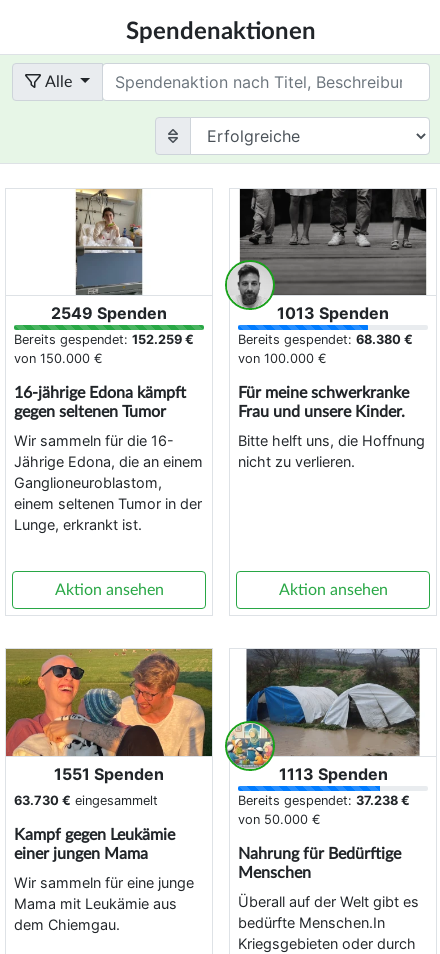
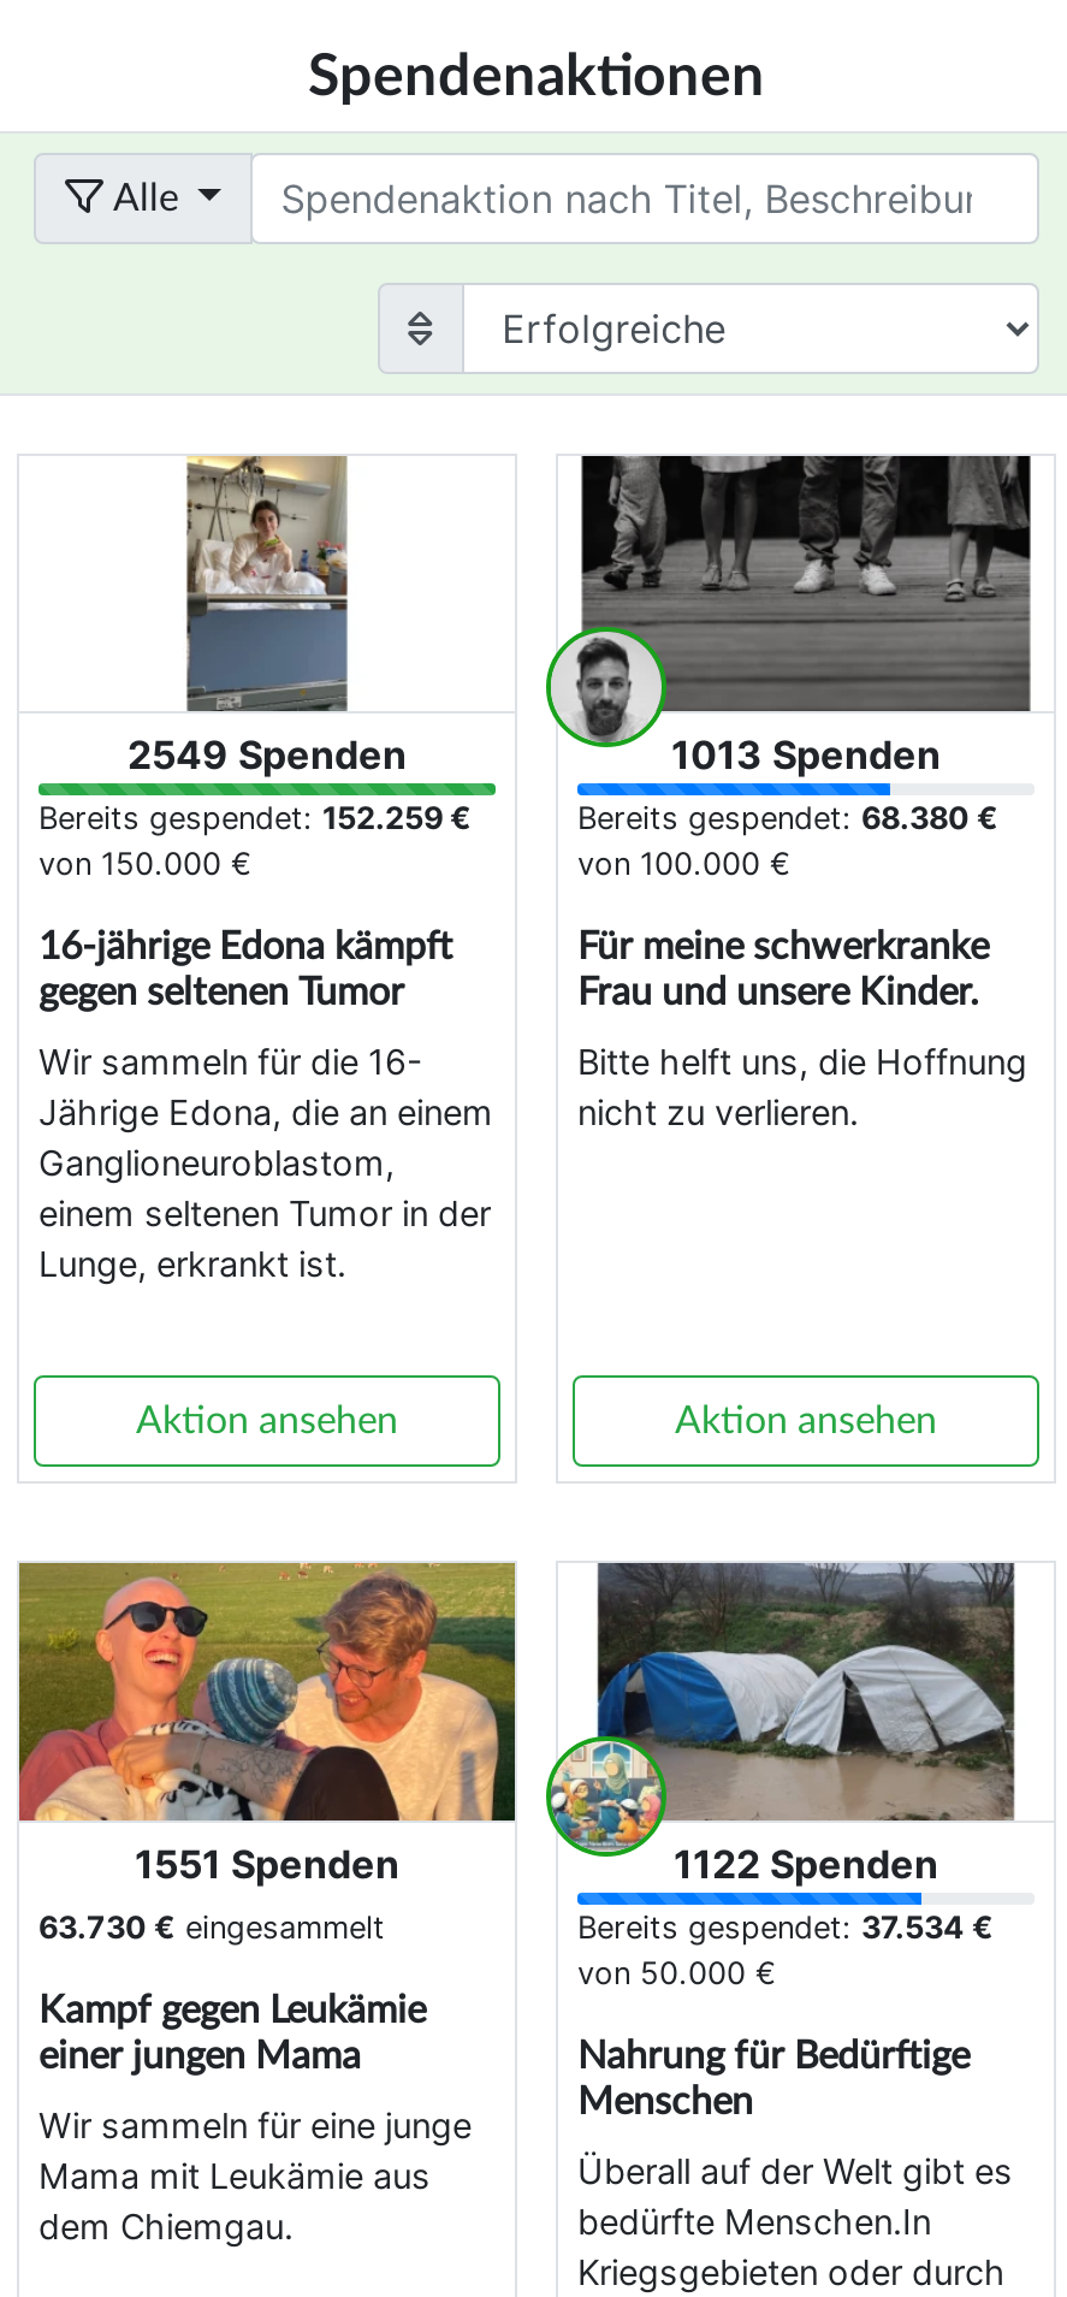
[278,764,387,784] 1113 Spenden -> [674,1839,938,1887] 1122 Spenden
[238,793,410,808] Bereits gespendet: 37.238 € -> [577,1909,994,1945] Bereits gespendet: 37.534 €

